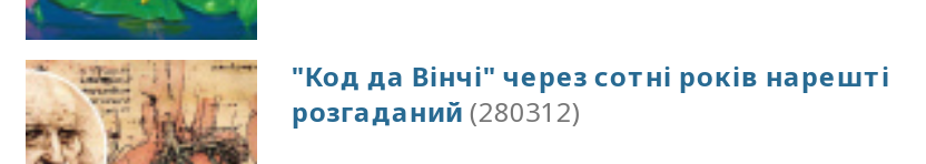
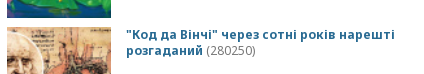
[291,93,579,131] розгаданий (280312) -> [126,42,255,59] розгаданий (280250)

